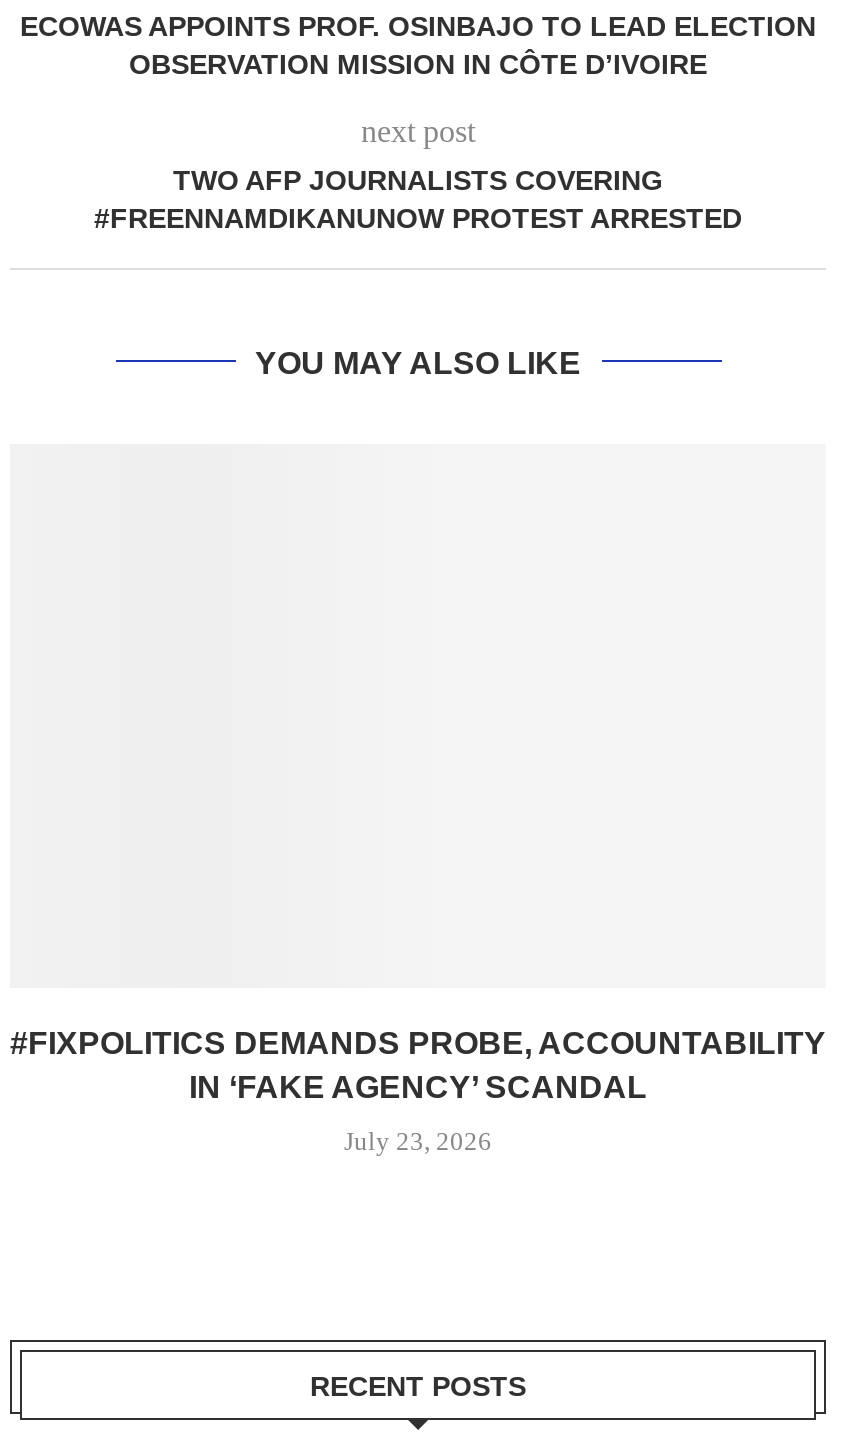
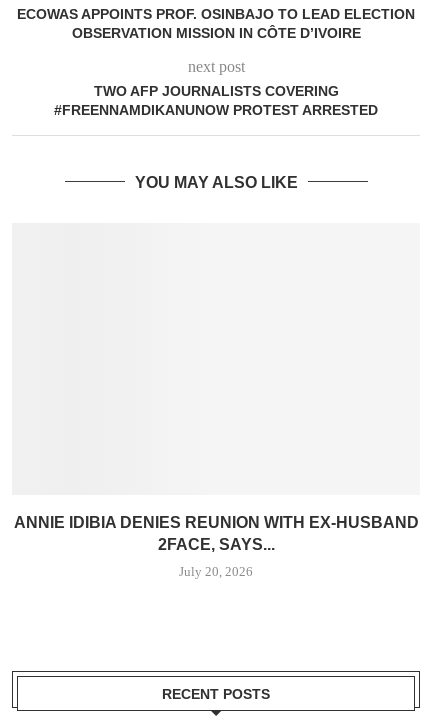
[10,1025,826,1103] #FIXPOLITICS DEMANDS PROBE, ACCOUNTABILITY | IN ‘FAKE AGENCY’ SCANDAL -> [13,513,418,552] ANNIE IDIBIA DENIES REUNION WITH EX-HUSBAND | 2FACE, SAYS...
[344,1125,492,1155] July 23, 2026 -> [179,563,253,578] July 20, 2026

